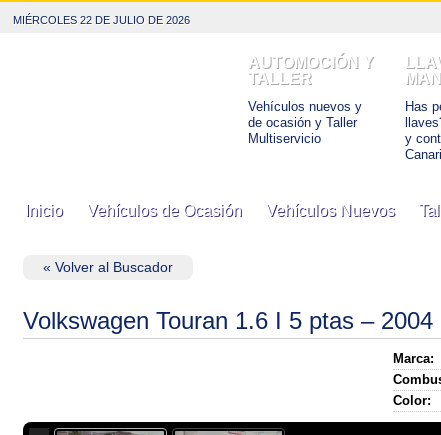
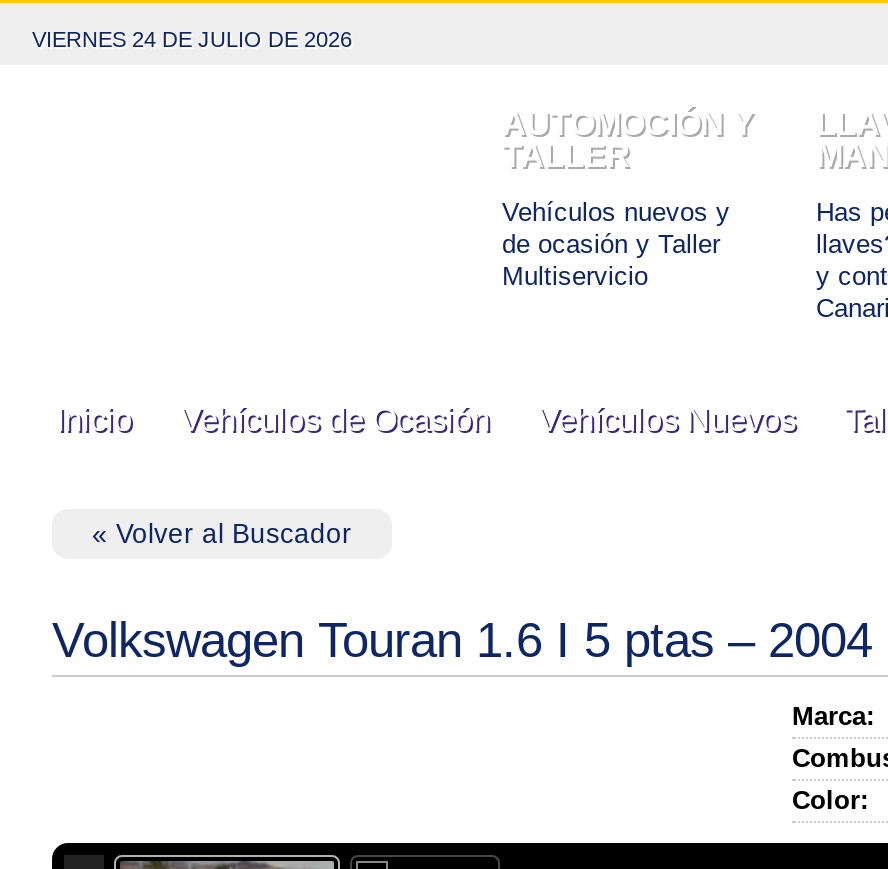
[13,14,190,26] MIÉRCOLES 22 DE JULIO DE 2026 -> [32,27,352,51] VIERNES 24 DE JULIO DE 2026

